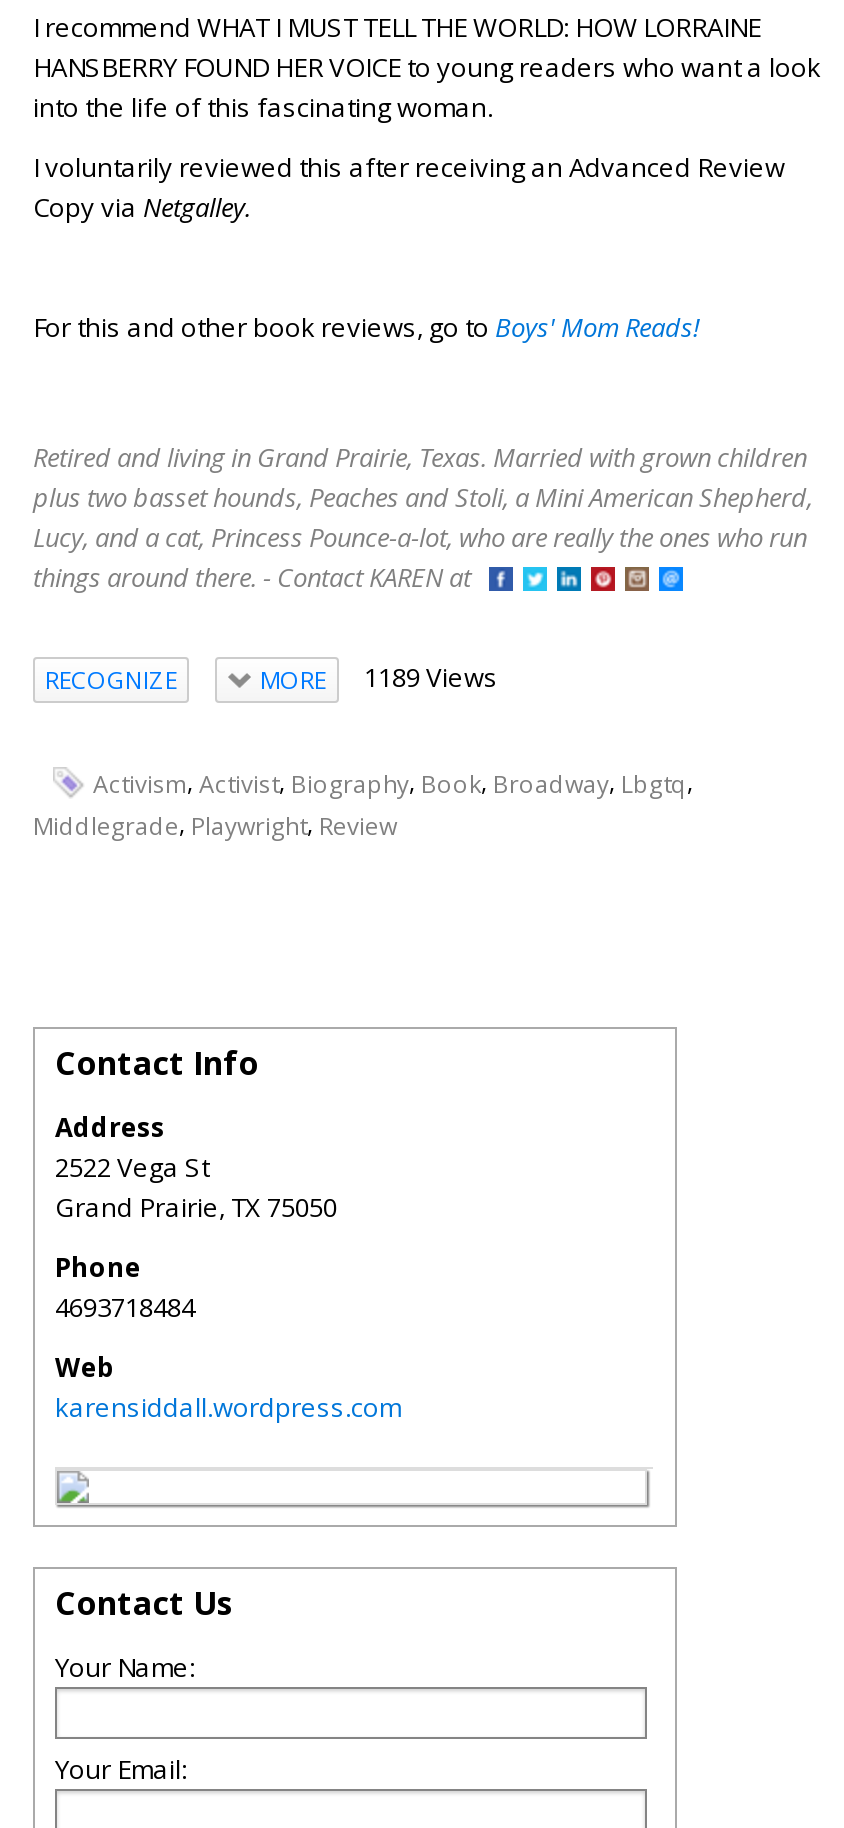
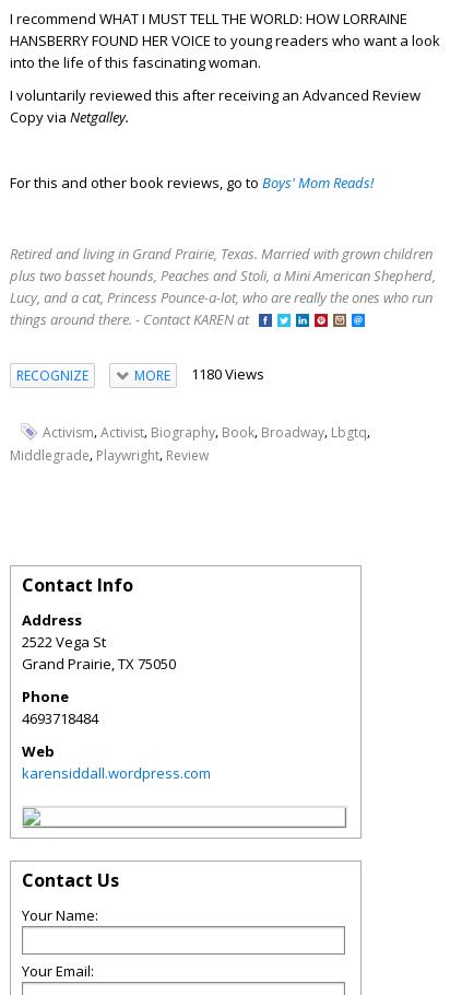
[260,660,498,698] MORE 1189 Views -> [134,365,264,385] MORE 1180 Views

